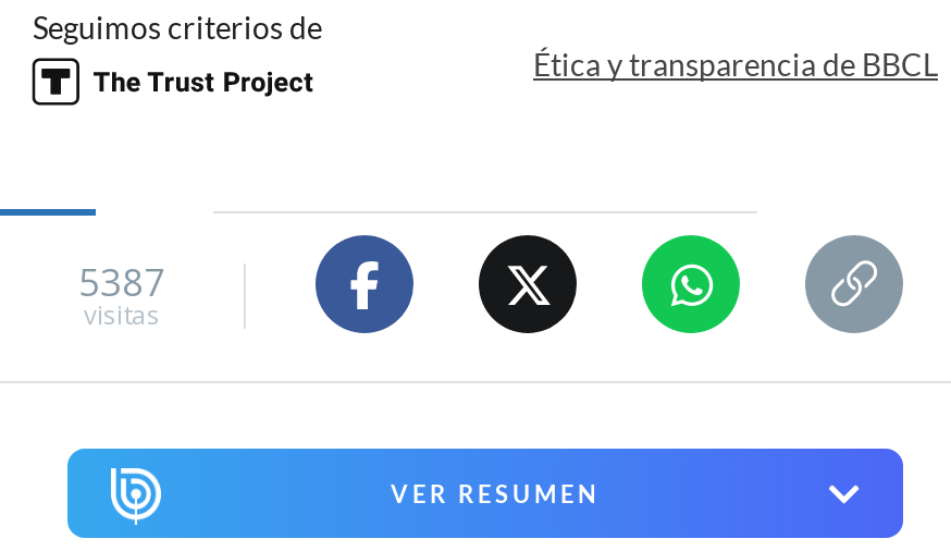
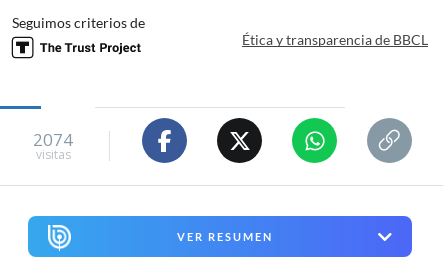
[78,257,165,307] 5387 -> [33,128,73,151] 2074

